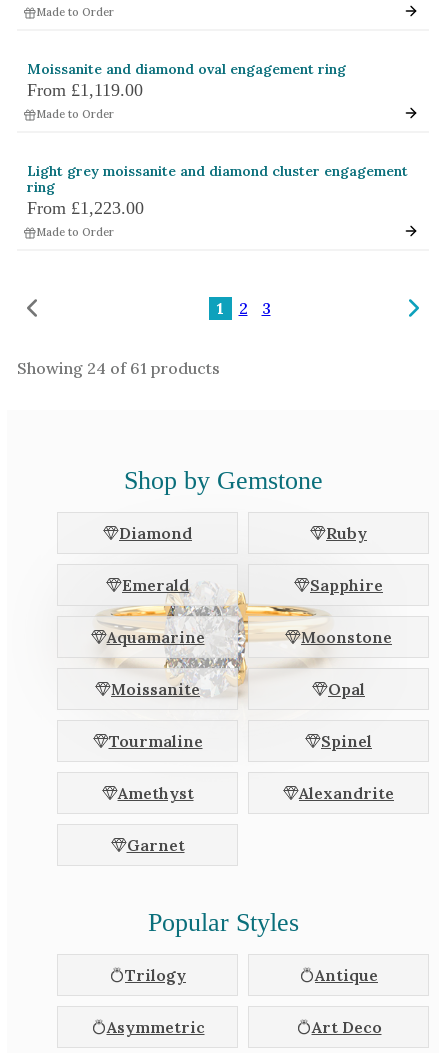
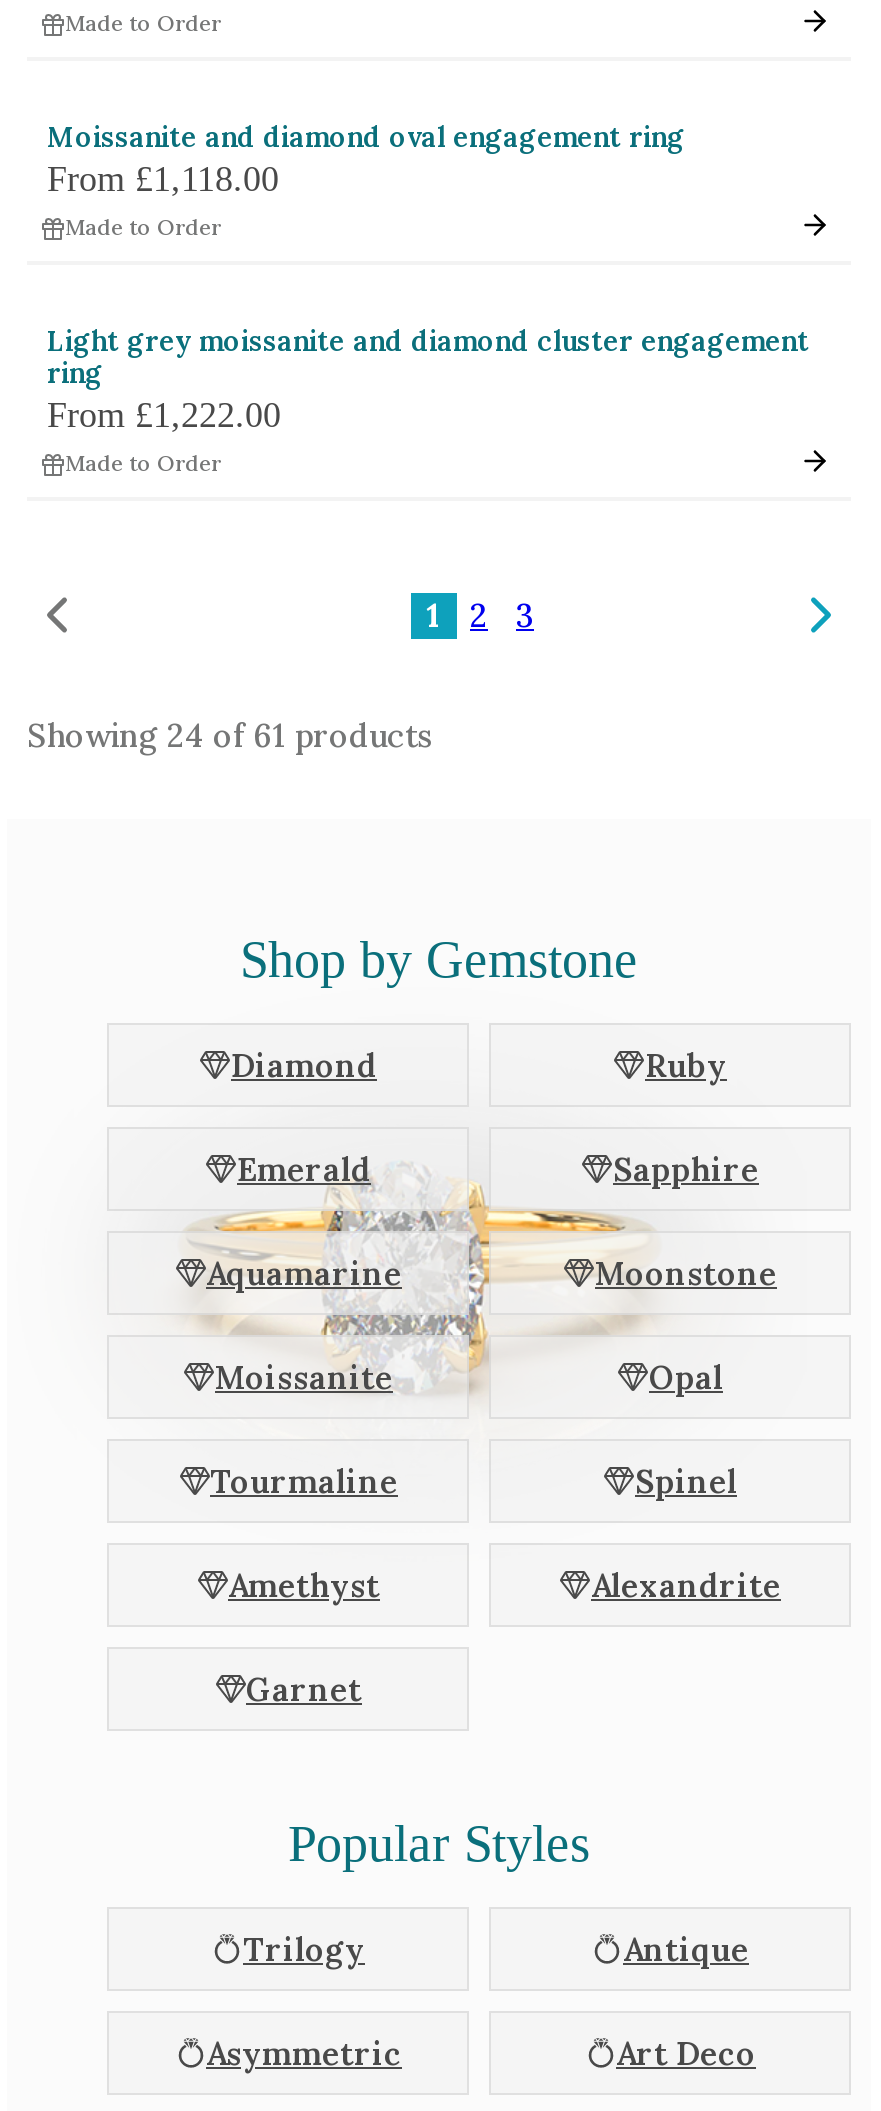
[27,80,143,100] From £1,119.00 -> [47,159,279,199] From £1,118.00
[27,198,144,218] From £1,223.00 -> [47,395,281,435] From £1,222.00

